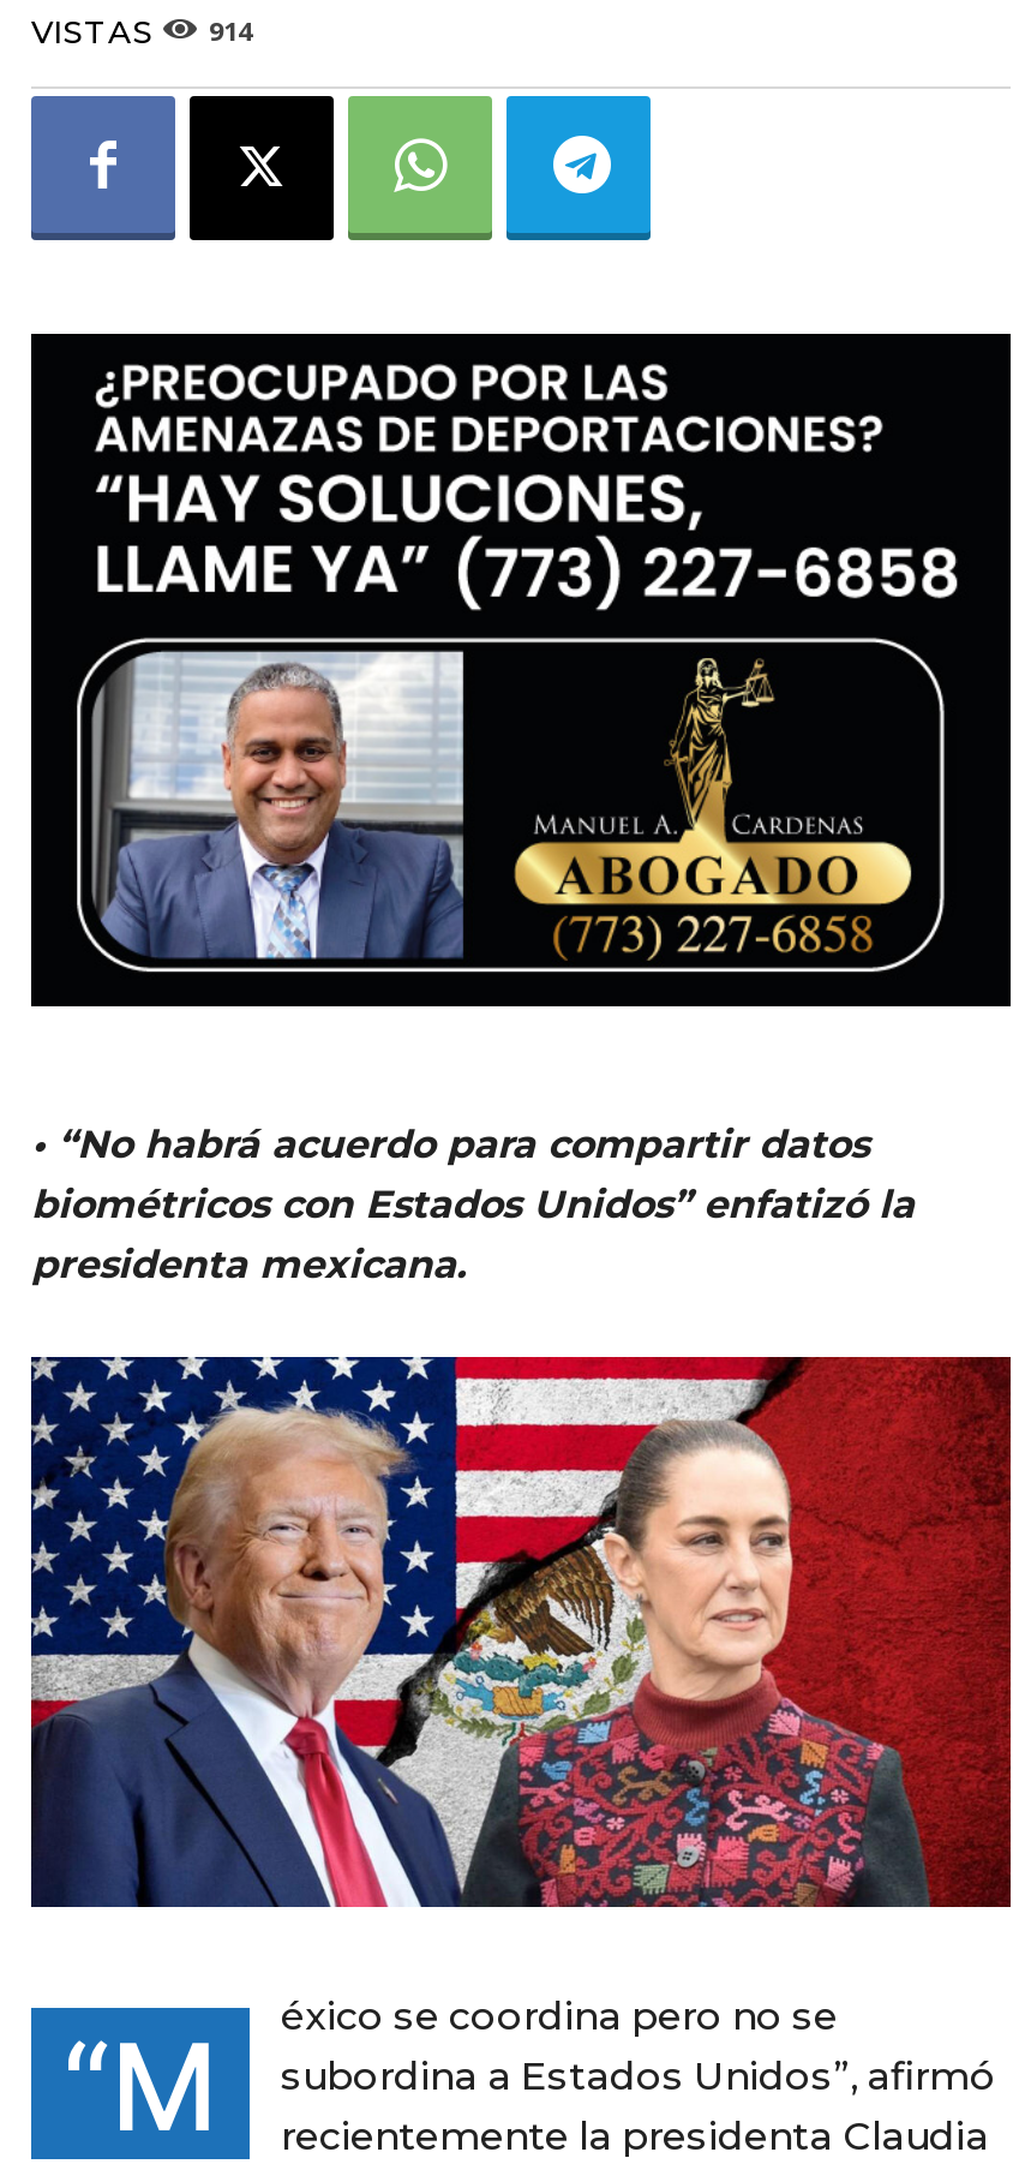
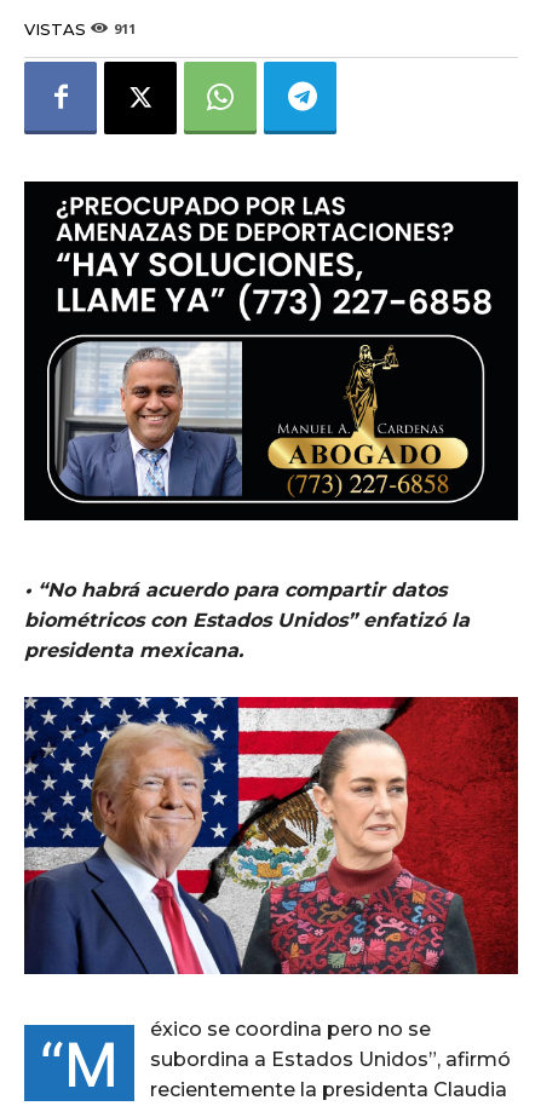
[31,12,252,50] VISTAS 914 -> [24,19,136,38] VISTAS 911

